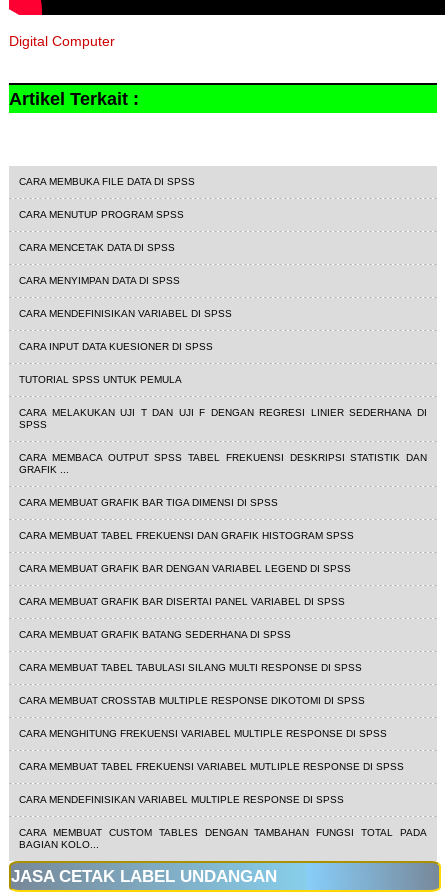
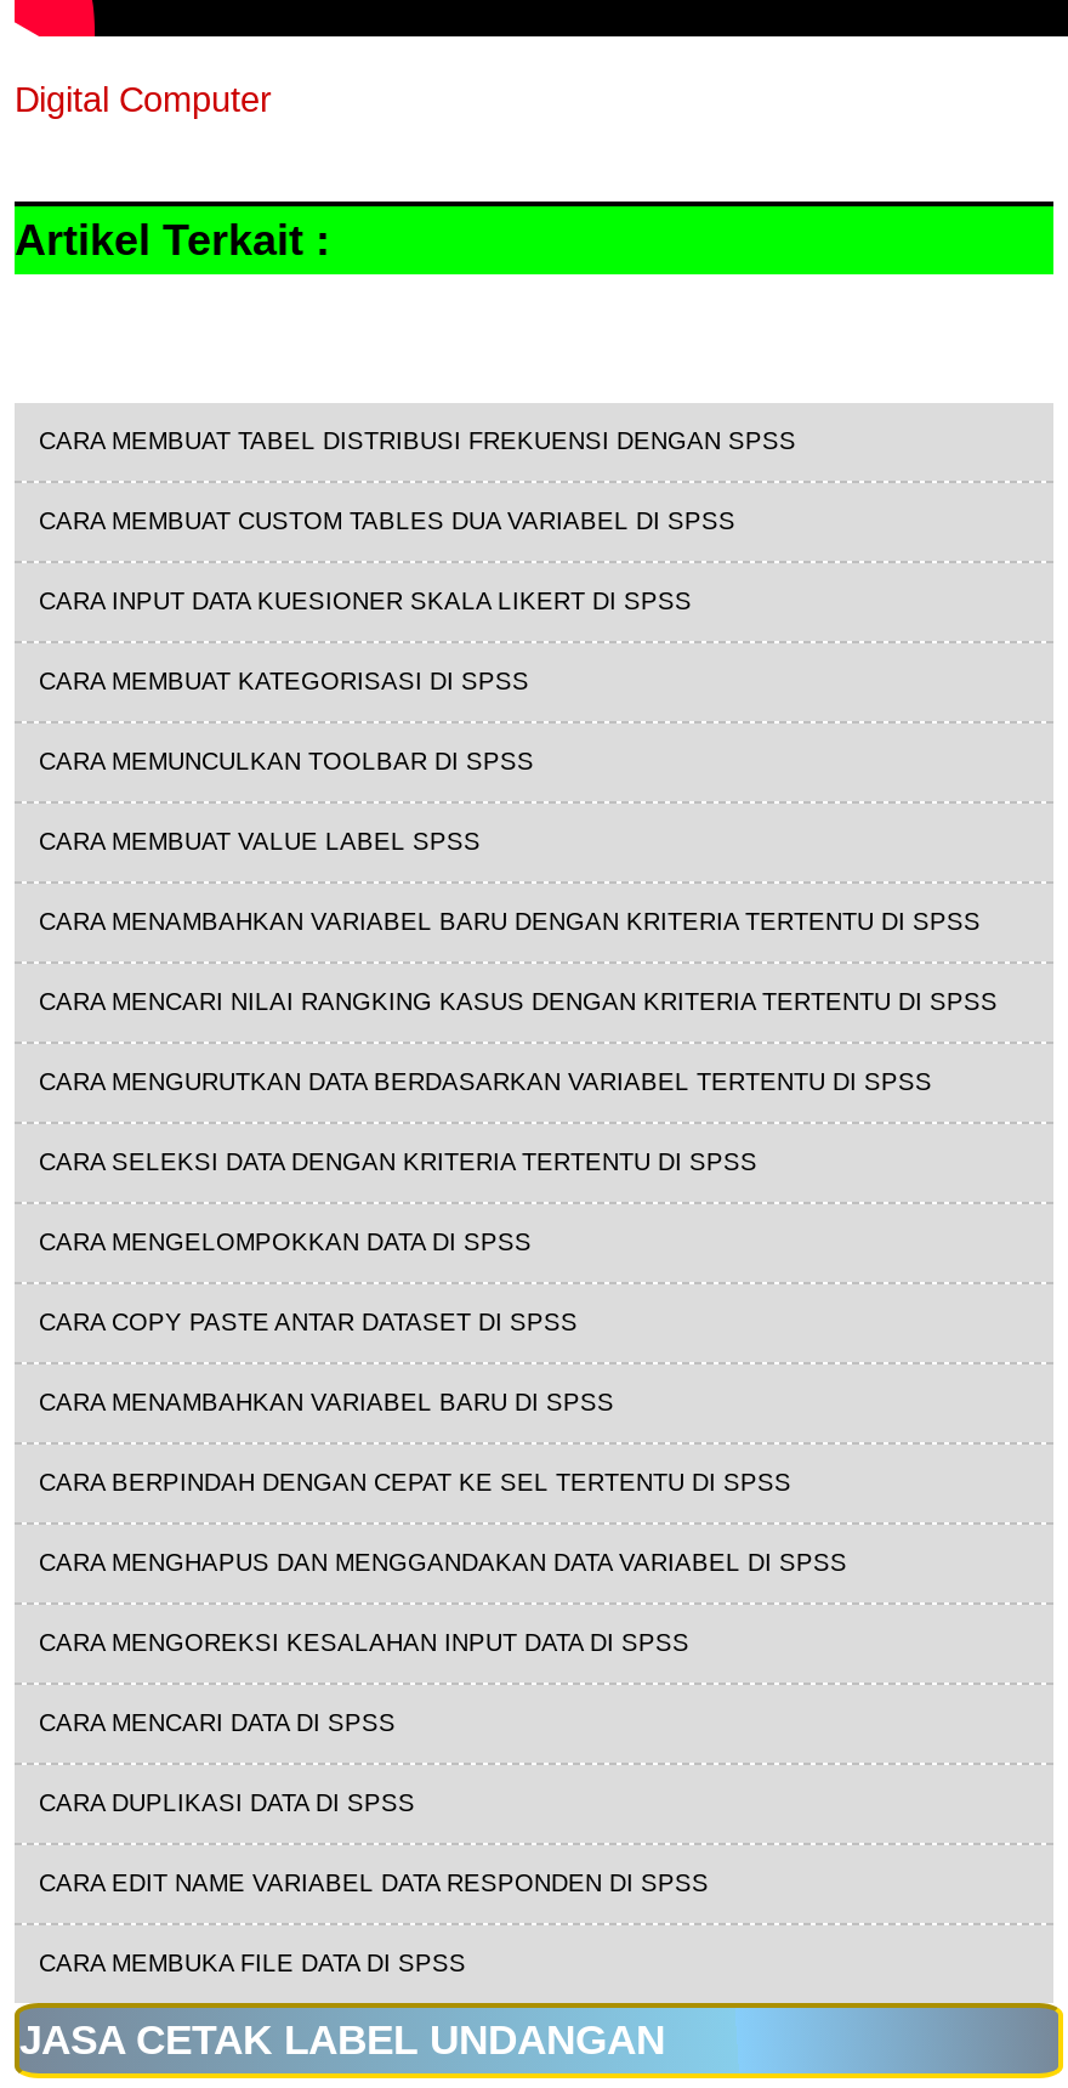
none -> [39,427,998,1896] CARA MEMBUAT TABEL DISTRIBUSI FREKUENSI DENGAN SPSS | CARA MEMBUAT CUSTOM TABLES DUA VARIABEL DI SPSS | CARA INPUT DATA KUESIONER SKALA LIKERT DI SPSS | CARA MEMBUAT KATEGORISASI DI SPSS | CARA MEMUNCULKAN TOOLBAR DI SPSS | CARA MEMBUAT VALUE LABEL SPSS | CARA MENAMBAHKAN VARIABEL BARU DENGAN KRITERIA TERTENTU DI SPSS | CARA MENCARI NILAI RANGKING KASUS DENGAN KRITERIA TERTENTU DI SPSS | CARA MENGURUTKAN DATA BERDASARKAN VARIABEL TERTENTU DI SPSS | CARA SELEKSI DATA DENGAN KRITERIA TERTENTU DI SPSS | CARA MENGELOMPOKKAN DATA DI SPSS | CARA COPY PASTE ANTAR DATASET DI SPSS | CARA MENAMBAHKAN VARIABEL BARU DI SPSS | CARA BERPINDAH DENGAN CEPAT KE SEL TERTENTU DI SPSS | CARA MENGHAPUS DAN MENGGANDAKAN DATA VARIABEL DI SPSS | CARA MENGOREKSI KESALAHAN INPUT DATA DI SPSS | CARA MENCARI DATA DI SPSS | CARA DUPLIKASI DATA DI SPSS | CARA EDIT NAME VARIABEL DATA RESPONDEN DI SPSS
moved [19,176,195,187] -> [39,1949,466,1976]: CARA MEMBUKA FILE DATA DI SPSS
[19,209,427,850] CARA MENUTUP PROGRAM SPSS | CARA MENCETAK DATA DI SPSS | CARA MENYIMPAN DATA DI SPSS | CARA MENDEFINISIKAN VARIABEL DI SPSS | CARA INPUT DATA KUESIONER DI SPSS | TUTORIAL SPSS UNTUK PEMULA | CARA MELAKUKAN UJI T DAN UJI F DENGAN REGRESI LINIER SEDERHANA DI | SPSS | CARA MEMBACA OUTPUT SPSS TABEL FREKUENSI DESKRIPSI STATISTIK DAN | GRAFIK ... | CARA MEMBUAT GRAFIK BAR TIGA DIMENSI DI SPSS | CARA MEMBUAT TABEL FREKUENSI DAN GRAFIK HISTOGRAM SPSS | CARA MEMBUAT GRAFIK BAR DENGAN VARIABEL LEGEND DI SPSS | CARA MEMBUAT GRAFIK BAR DISERTAI PANEL VARIABEL DI SPSS | CARA MEMBUAT GRAFIK BATANG SEDERHANA DI SPSS | CARA MEMBUAT TABEL TABULASI SILANG MULTI RESPONSE DI SPSS | CARA MEMBUAT CROSSTAB MULTIPLE RESPONSE DIKOTOMI DI SPSS | CARA MENGHITUNG FREKUENSI VARIABEL MULTIPLE RESPONSE DI SPSS | CARA MEMBUAT TABEL FREKUENSI VARIABEL MUTLIPLE RESPONSE DI SPSS | CARA MENDEFINISIKAN VARIABEL MULTIPLE RESPONSE DI SPSS | CARA MEMBUAT CUSTOM TABLES DENGAN TAMBAHAN FUNGSI TOTAL PADA | BAGIAN KOLO... -> none

